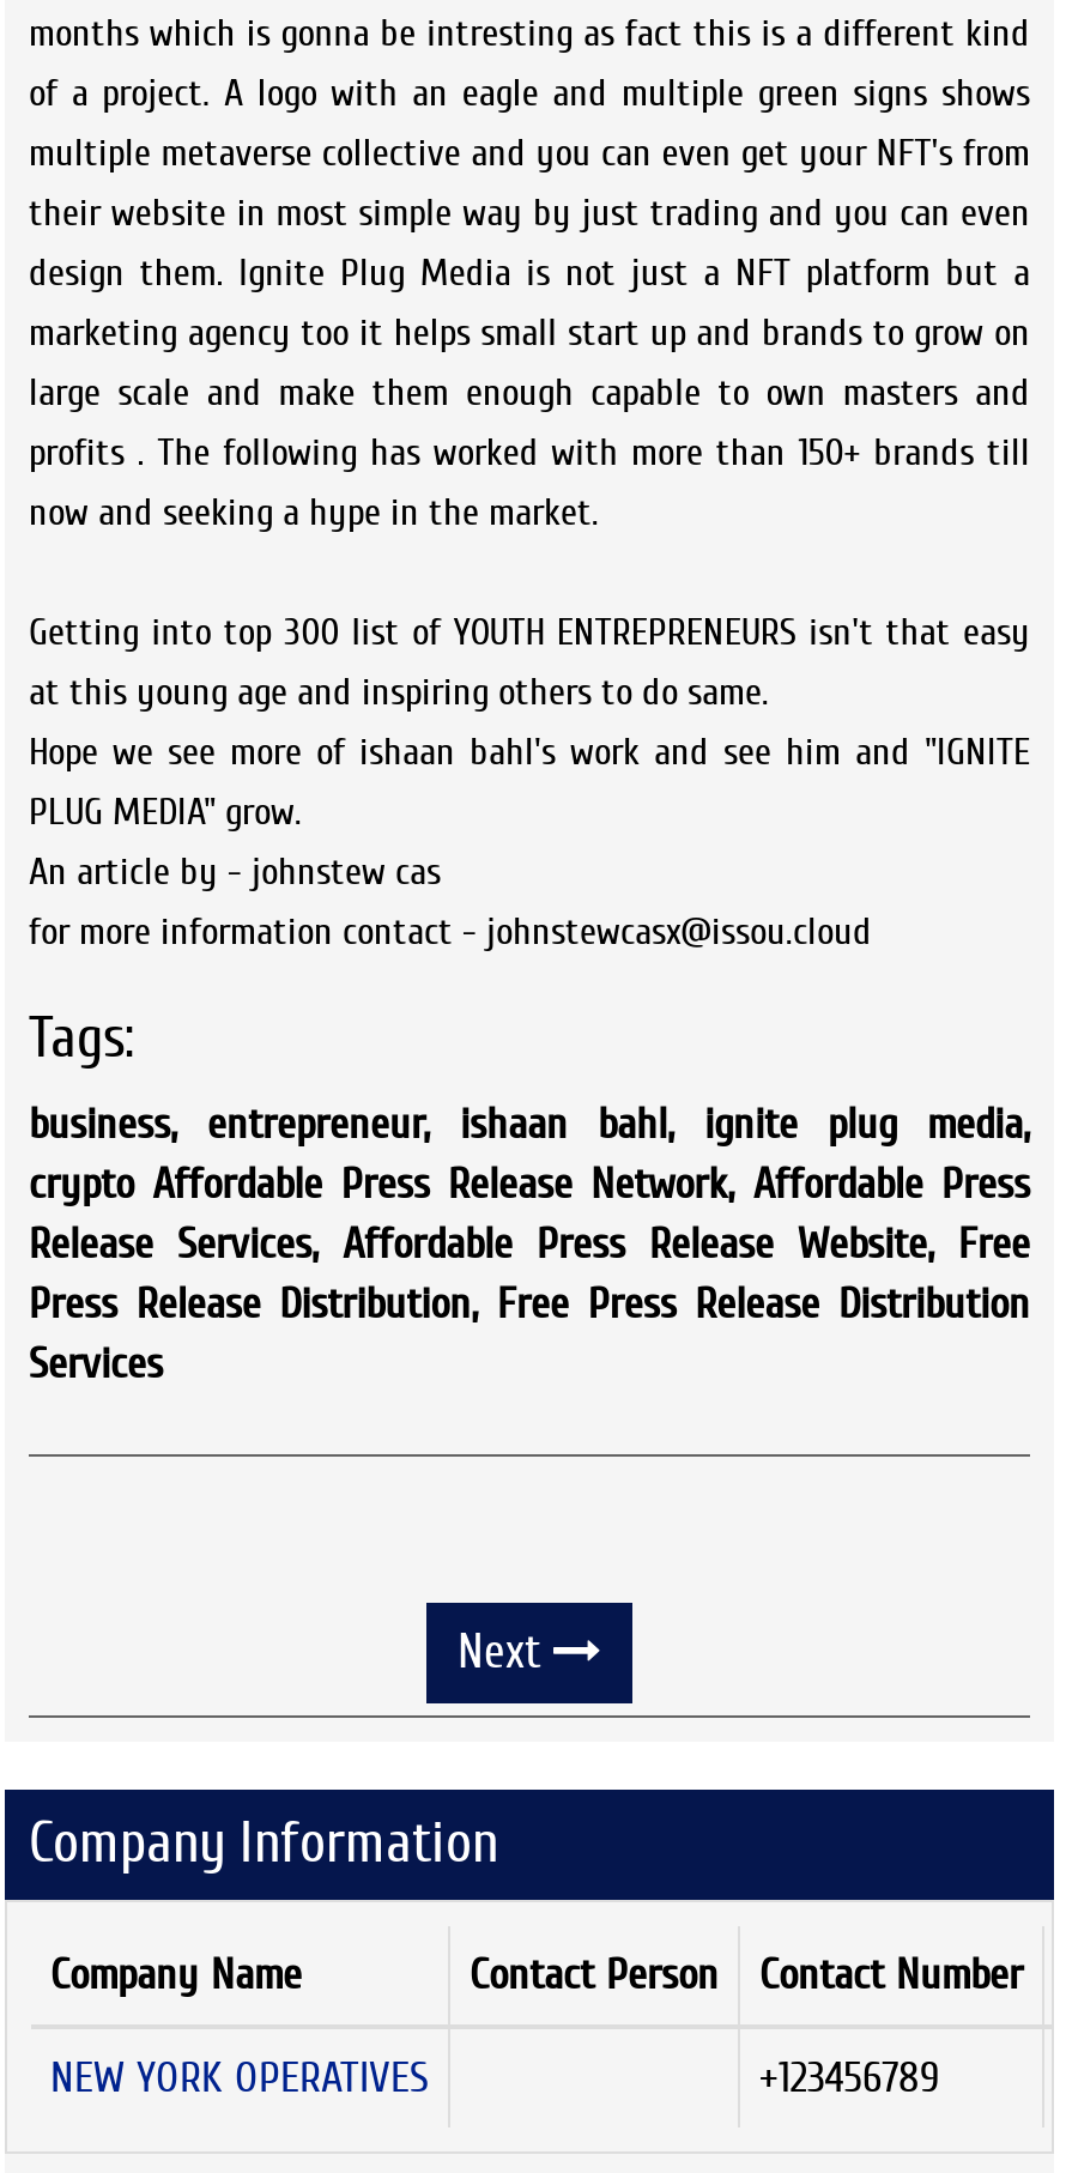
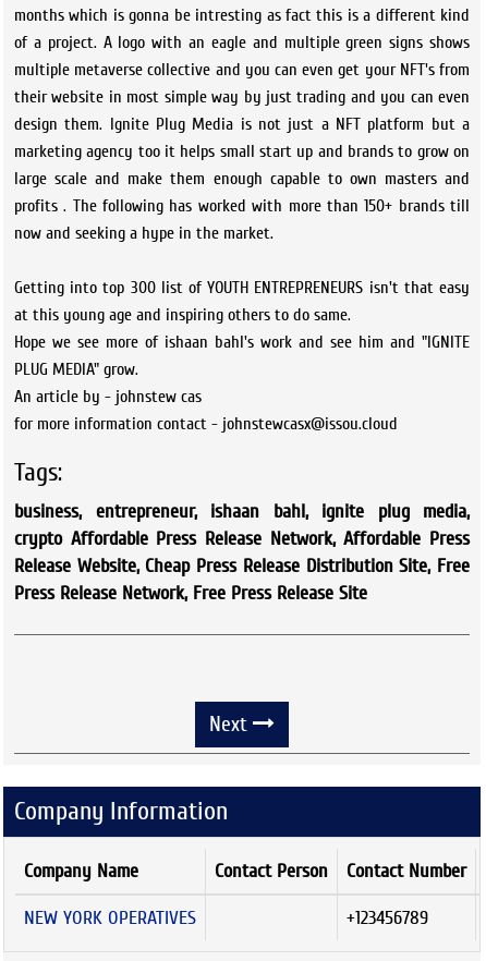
[29,1219,1030,1390] Release Services, Affordable Press Release Website, Free | Press Release Distribution, Free Press Release Distribution | Services -> [14,555,470,605] Release Website, Cheap Press Release Distribution Site, Free | Press Release Network, Free Press Release Site

